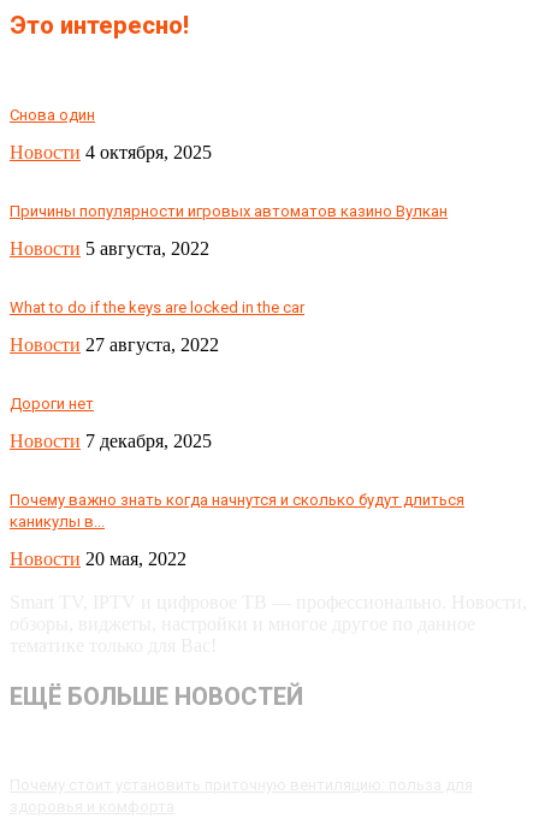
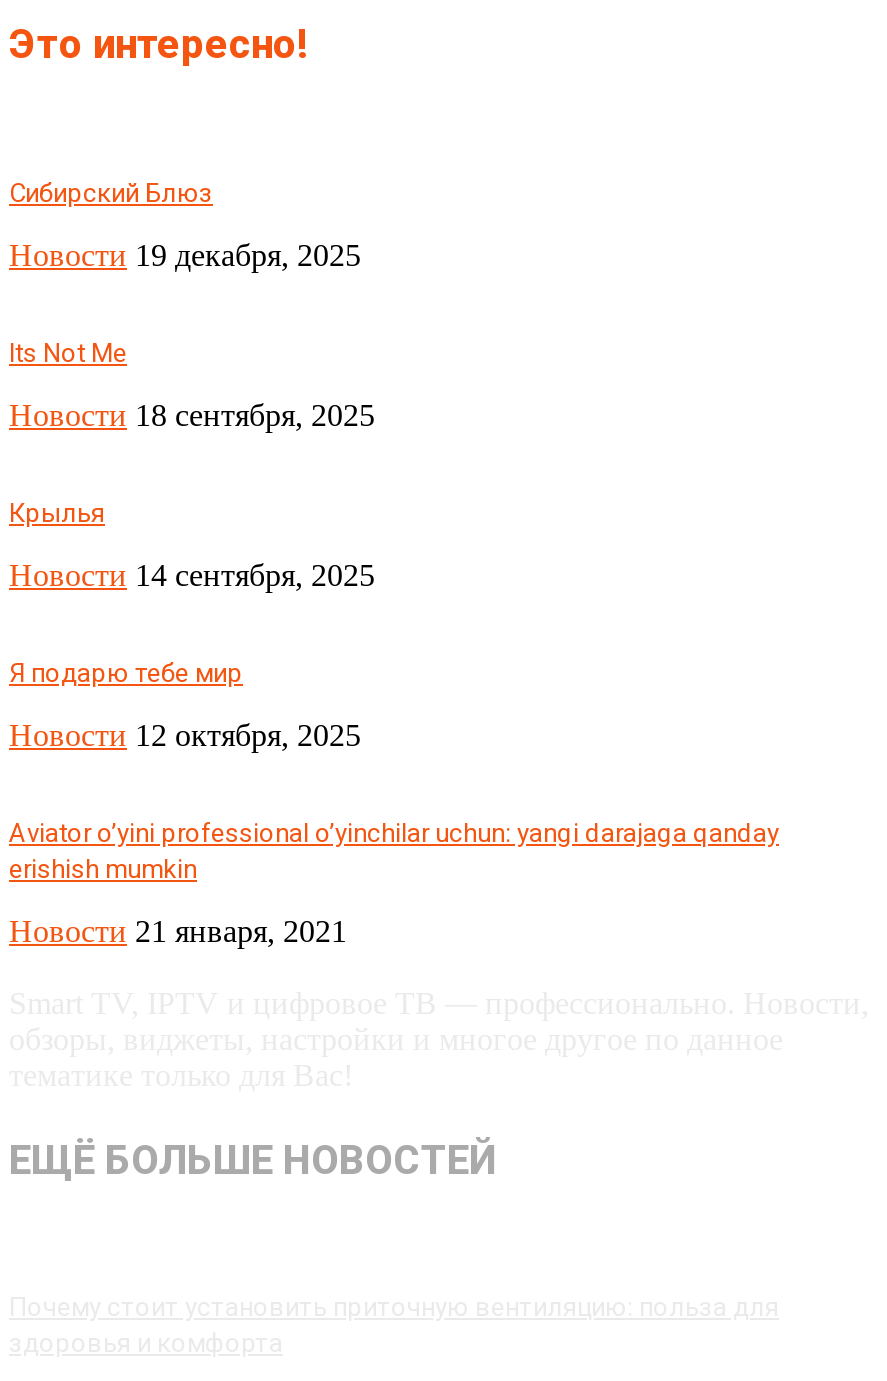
[10,105,95,124] Снова один -> [9,177,213,207] Сибирский Блюз
[10,142,212,162] Новости 4 октября, 2025 -> [9,237,361,271] Новости 19 декабря, 2025
[10,202,448,220] Причины популярности игровых автоматов казино Вулкан -> [9,337,127,367] Its Not Me
[10,238,209,258] Новости 5 августа, 2022 -> [9,397,375,431] Новости 18 сентября, 2025
[10,298,304,316] What to do if the keys are locked in the car -> [9,497,105,527] Крылья
[10,334,219,354] Новости 27 августа, 2022 -> [9,557,375,591] Новости 14 сентября, 2025
[10,394,94,412] Дороги нет -> [9,657,243,687] Я подарю тебе мир
[10,430,212,451] Новости 7 декабря, 2025 -> [9,717,361,751] Новости 12 октября, 2025
[10,490,464,530] Почему важно знать когда начнутся и сколько будут длиться | каникулы в... -> [9,817,779,883] Aviator o’yini professional o’yinchilar uchun: yangi darajaga qanday | erishish mumkin
[10,548,186,569] Новости 20 мая, 2022 -> [9,913,347,947] Новости 21 января, 2021

